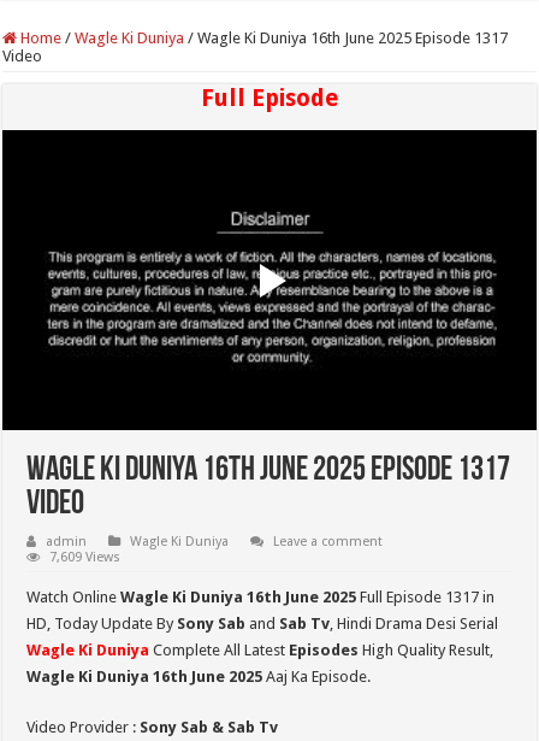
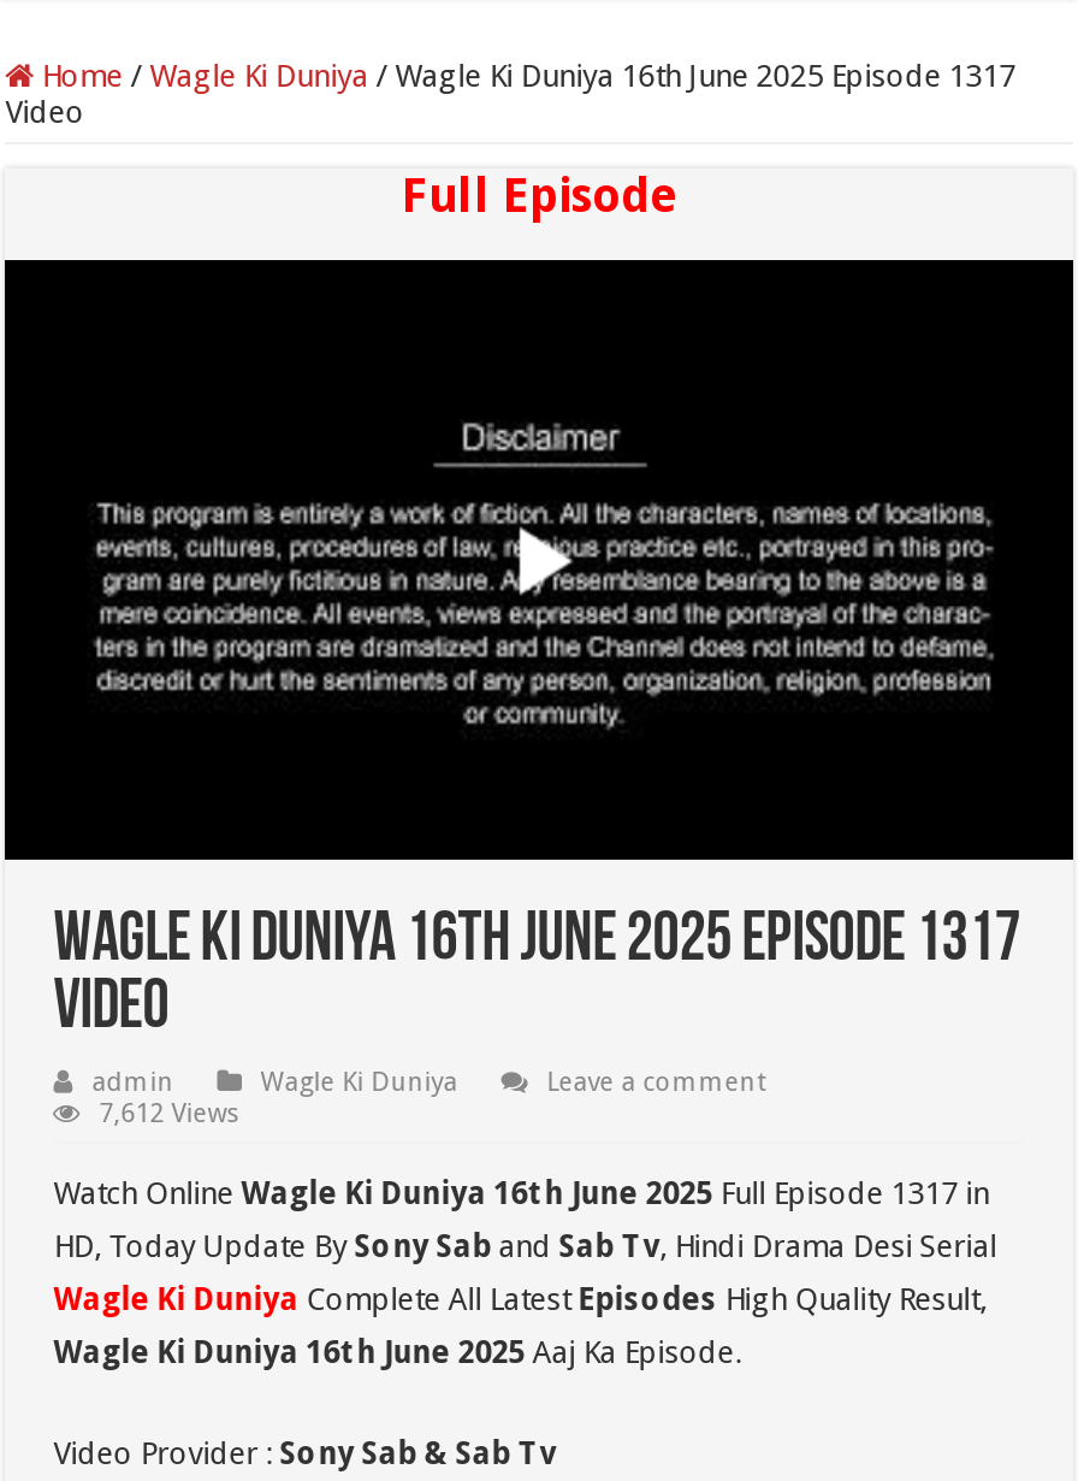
[50,550,121,566] 7,609 Views -> [99,1099,241,1131] 7,612 Views

